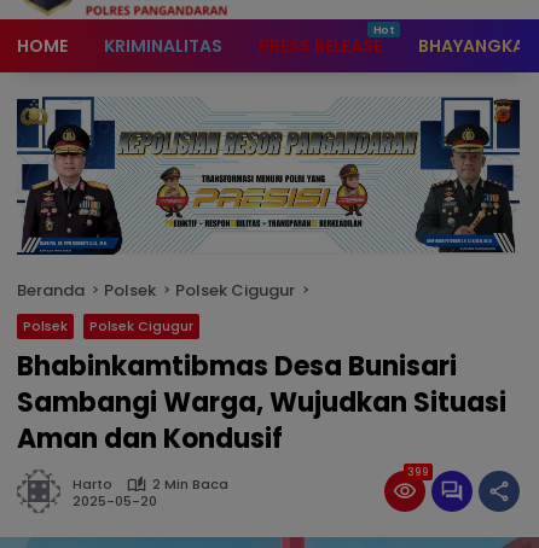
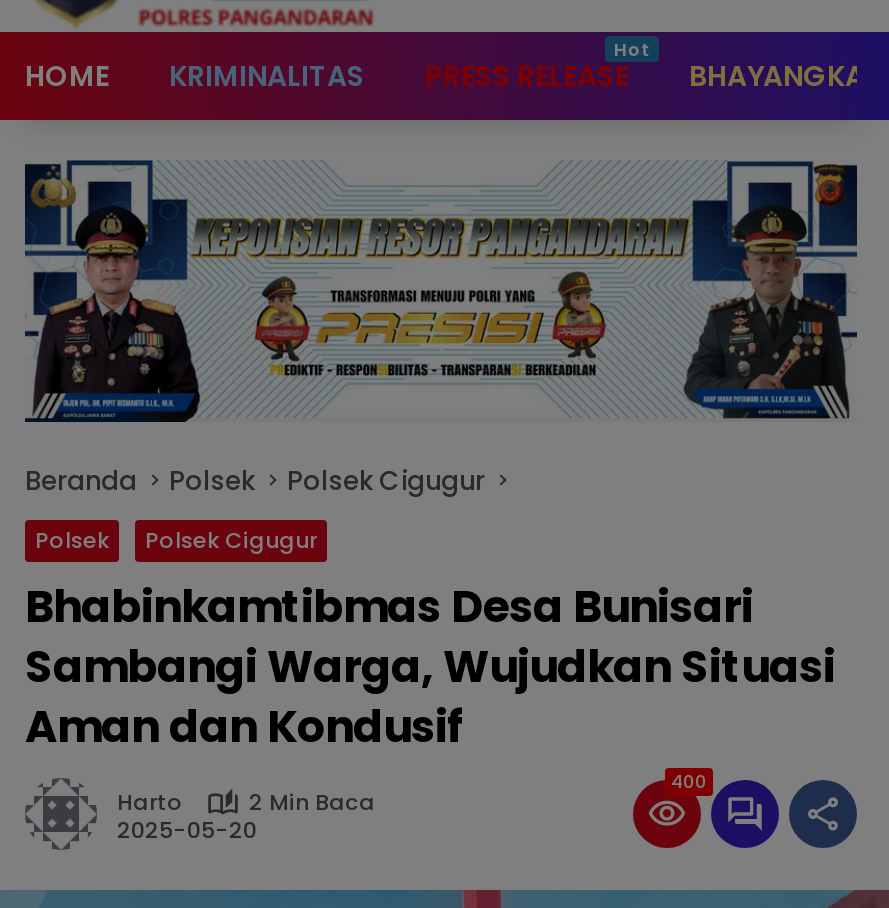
[407,465,429,479] 399 -> [671,770,707,794] 400

